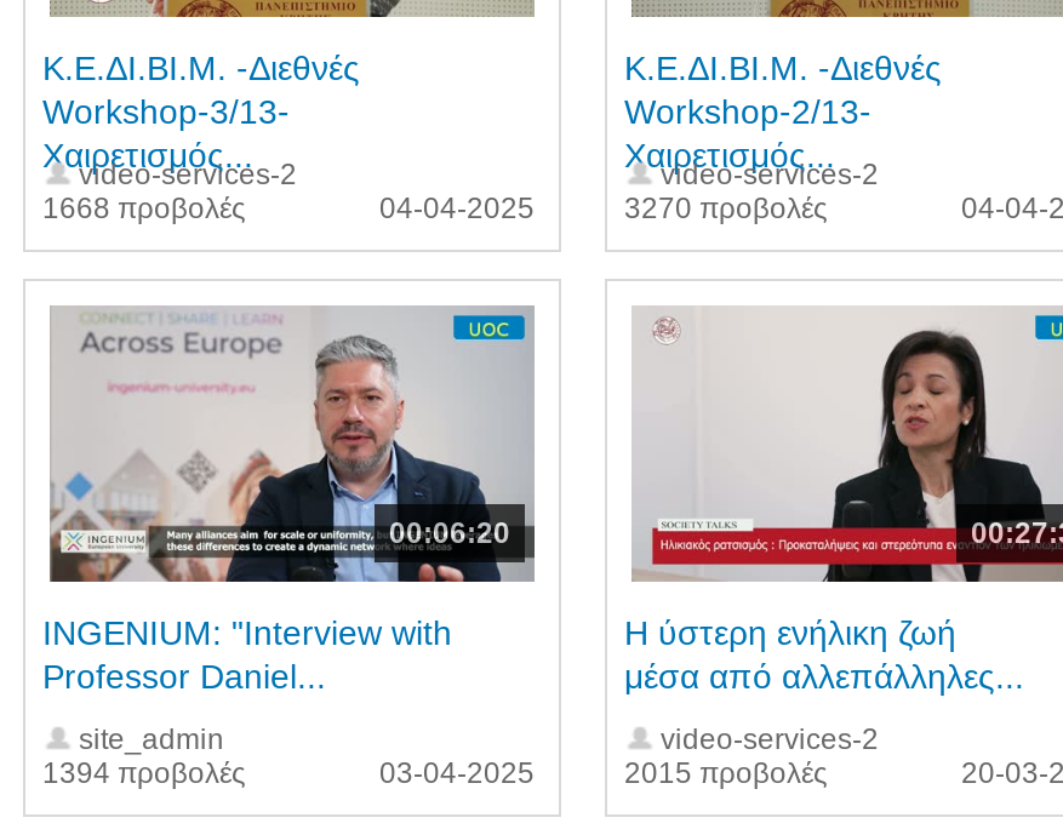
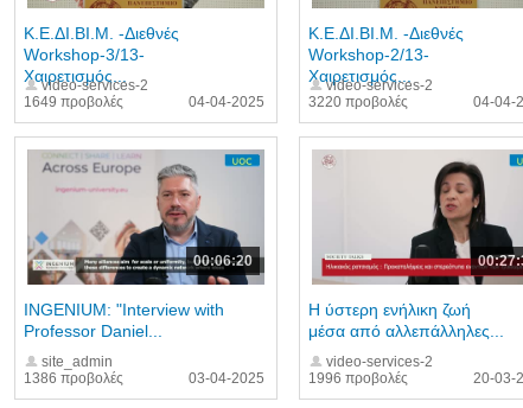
[42,191,246,225] 1668 προβολές -> [24,94,123,110] 1649 προβολές
[624,191,828,225] 3270 προβολές -> [308,94,408,110] 3220 προβολές
[42,756,246,790] 1394 προβολές -> [24,370,123,387] 1386 προβολές
[624,756,828,790] 2015 προβολές -> [308,370,408,387] 1996 προβολές

